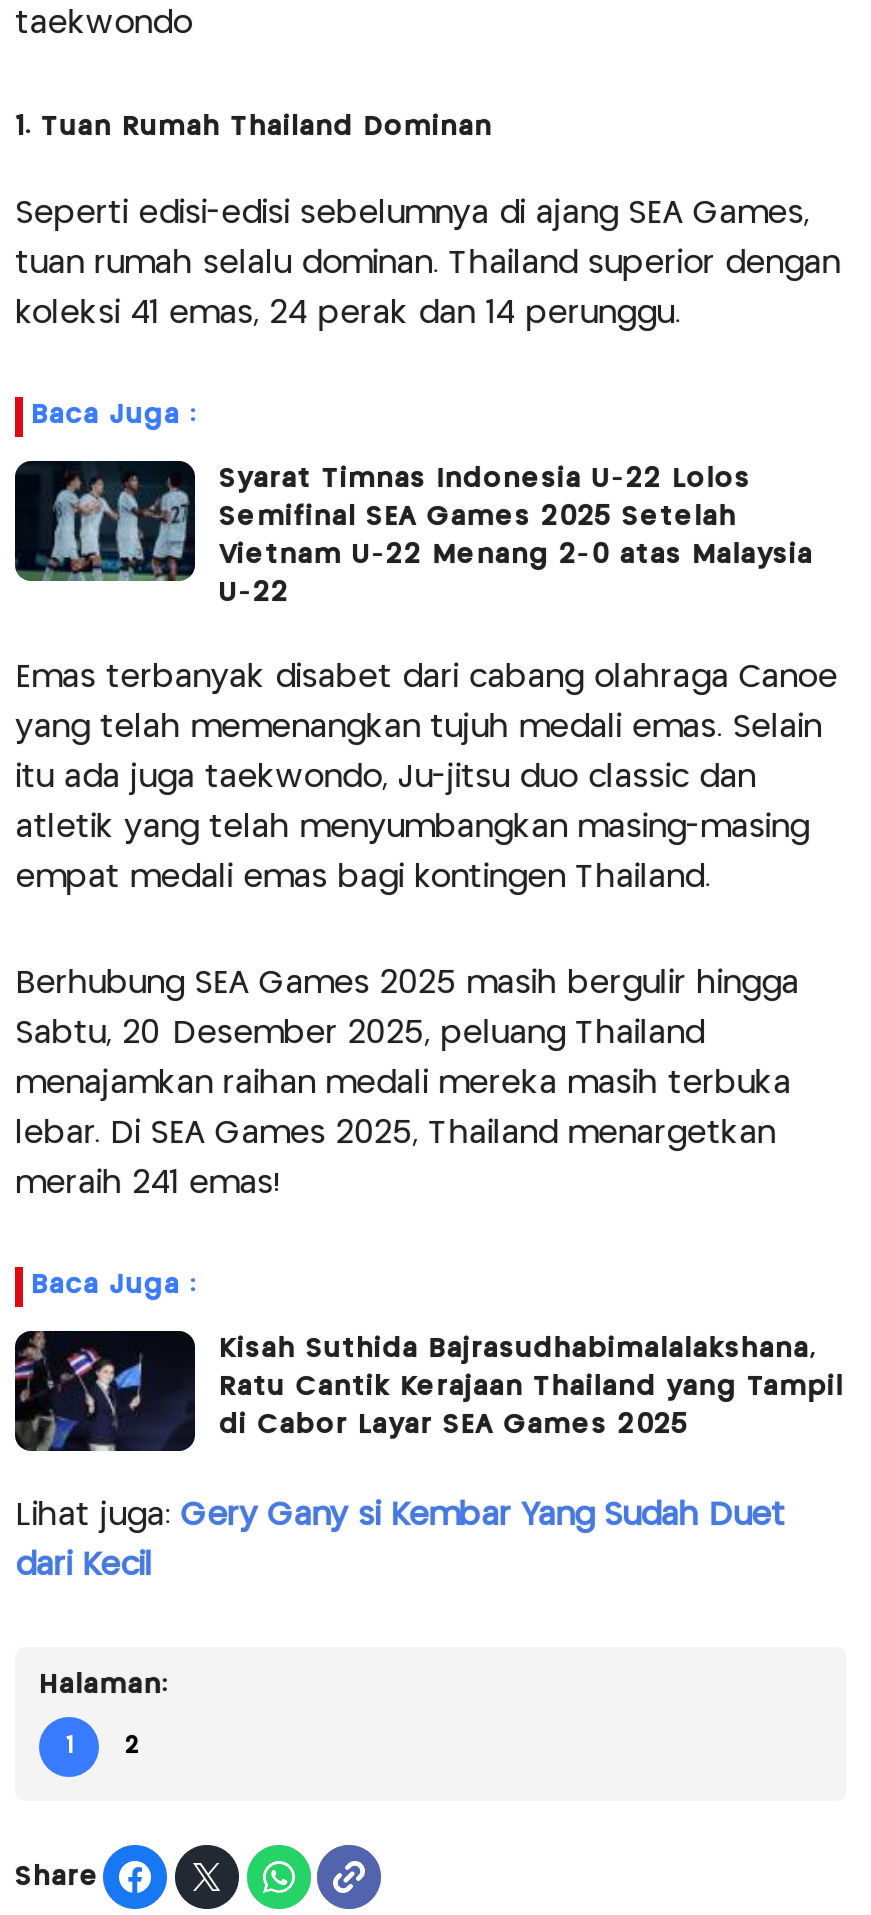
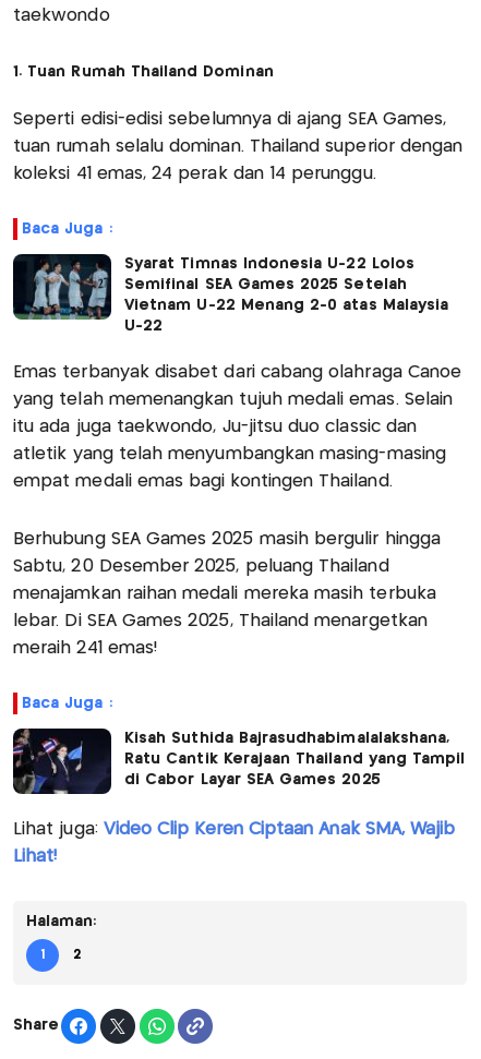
[15,1502,785,1532] Lihat juga: Gery Gany si Kembar Yang Sudah Duet -> [13,821,455,837] Lihat juga: Video Clip Keren Ciptaan Anak SMA, Wajib
[15,1552,152,1582] dari Kecil -> [13,848,57,864] Lihat!

